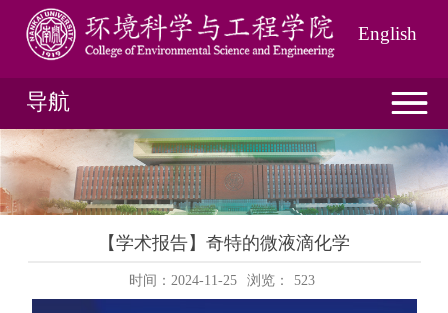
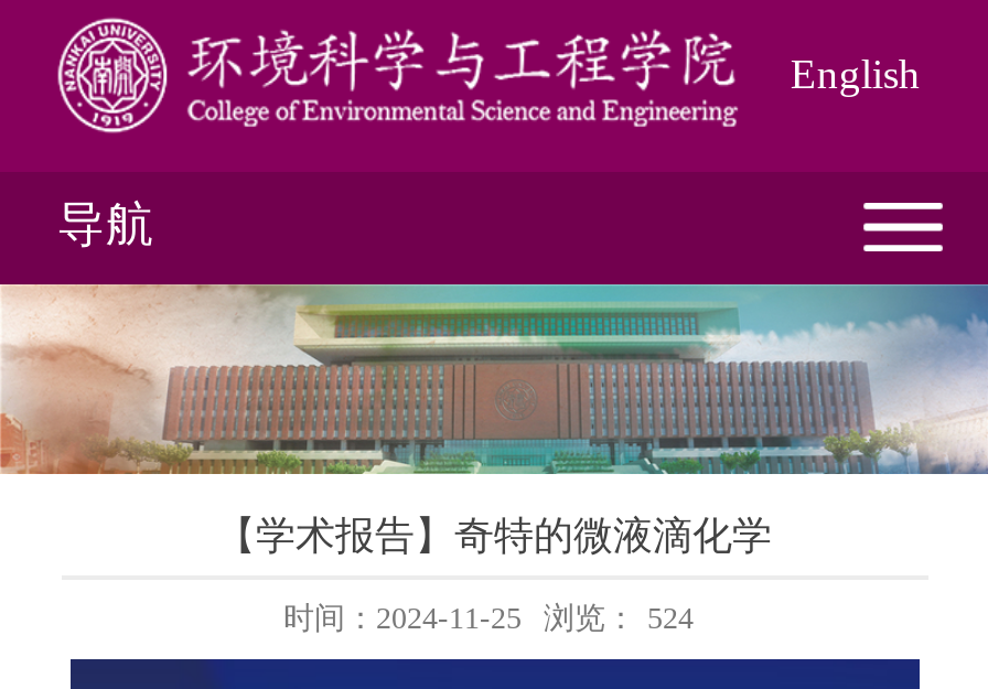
[128,273,314,288] 时间：2024-11-25 浏览： 523 -> [283,602,694,635] 时间：2024-11-25 浏览： 524

